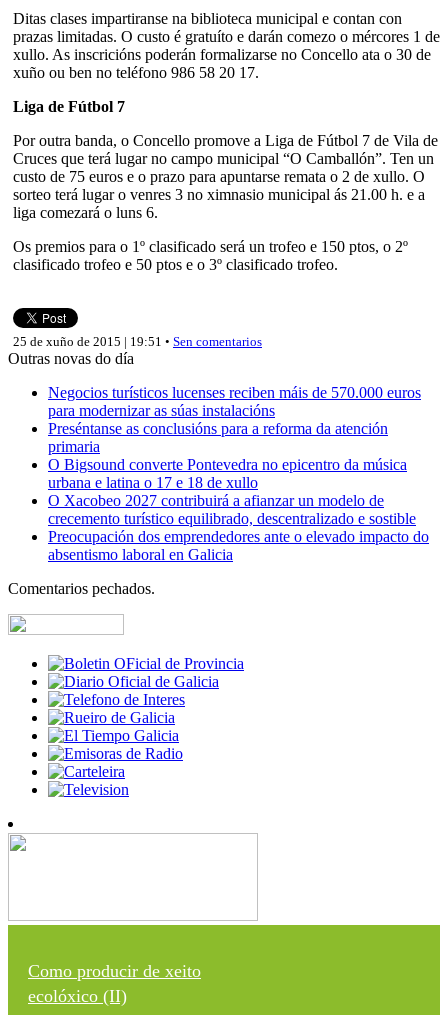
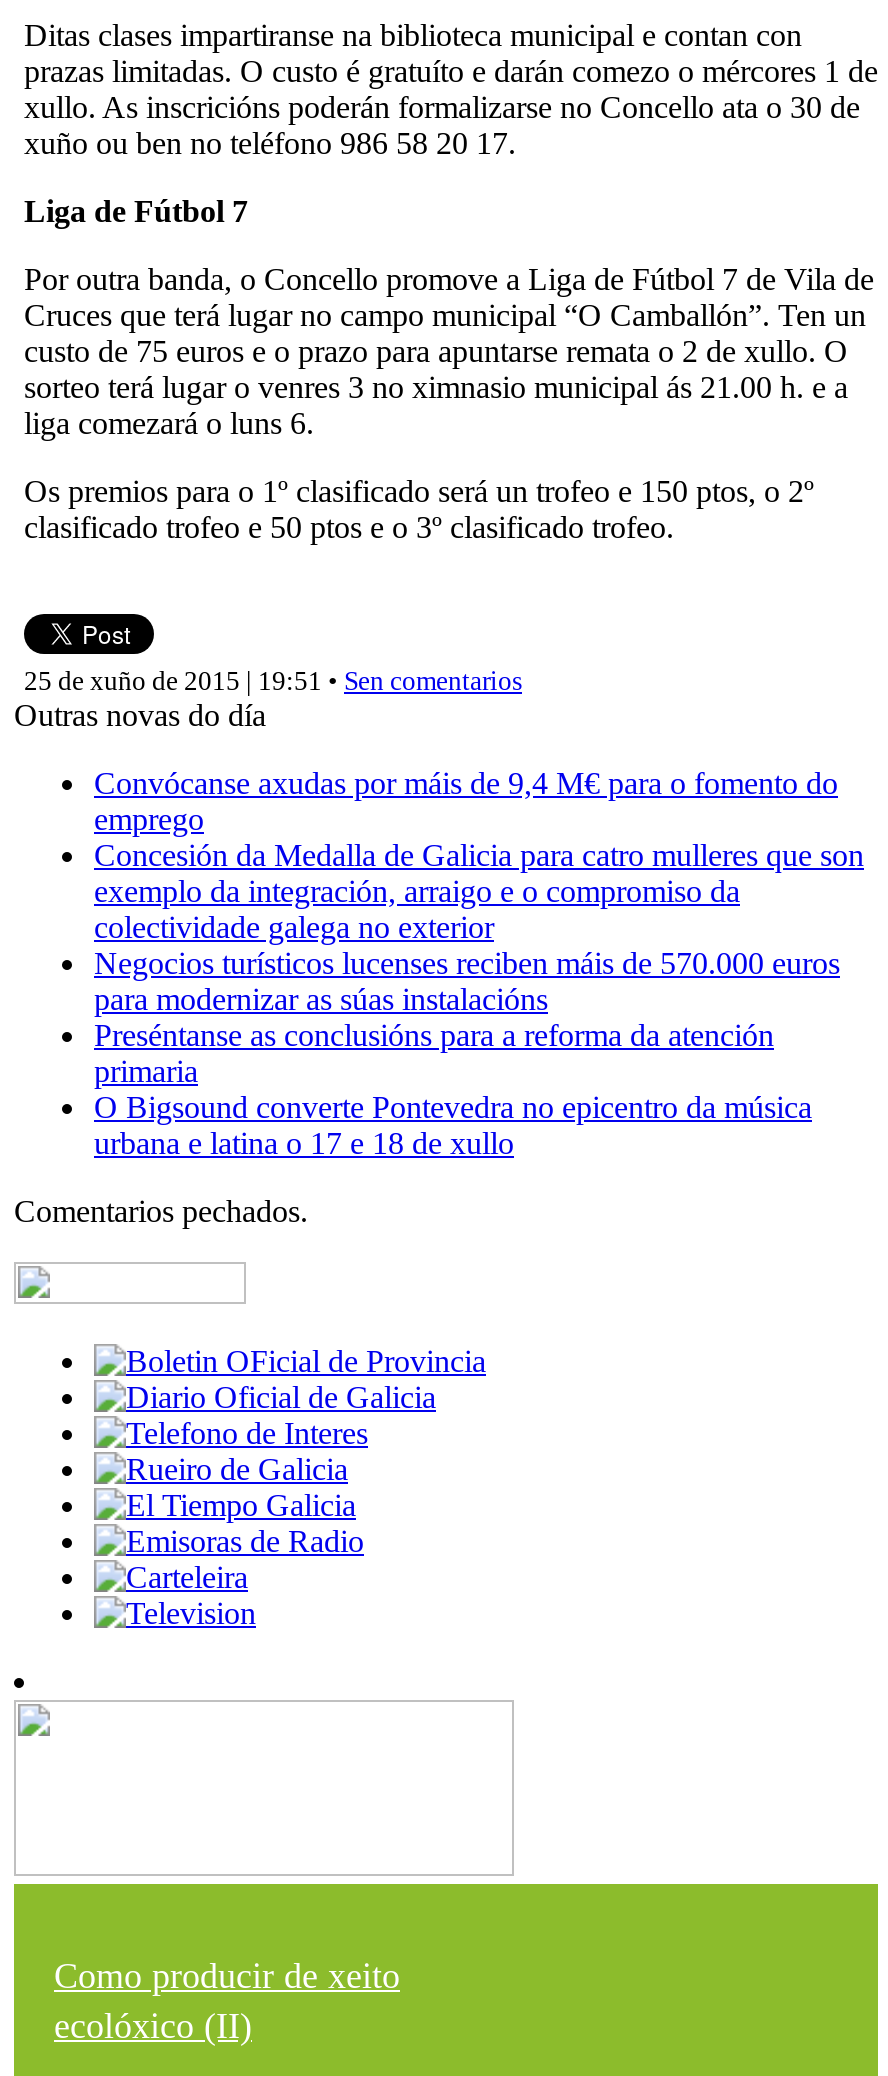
none -> [94,766,864,944] Convócanse axudas por máis de 9,4 M€ para o fomento do | emprego | Concesión da Medalla de Galicia para catro mulleres que son | exemplo da integración, arraigo e o compromiso da | colectividade galega no exterior
moved [48,384,421,491] -> [94,946,840,1160]: Negocios turísticos lucenses reciben máis de 570.000 euros | para modernizar as súas instalacións | Preséntanse as conclusións para a reforma da atención | primaria | O Bigsound converte Pontevedra no epicentro da música | urbana e latina o 17 e 18 de xullo
[48,492,429,563] O Xacobeo 2027 contribuirá a afianzar un modelo de | crecemento turístico equilibrado, descentralizado e sostible | Preocupación dos emprendedores ante o elevado impacto do | absentismo laboral en Galicia -> none

